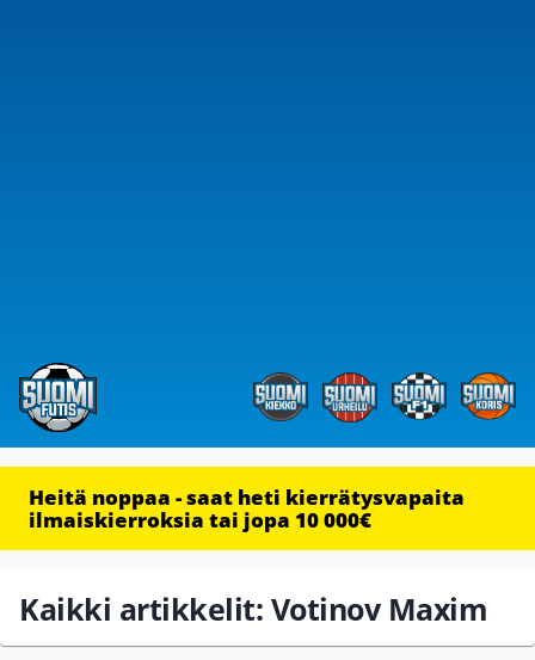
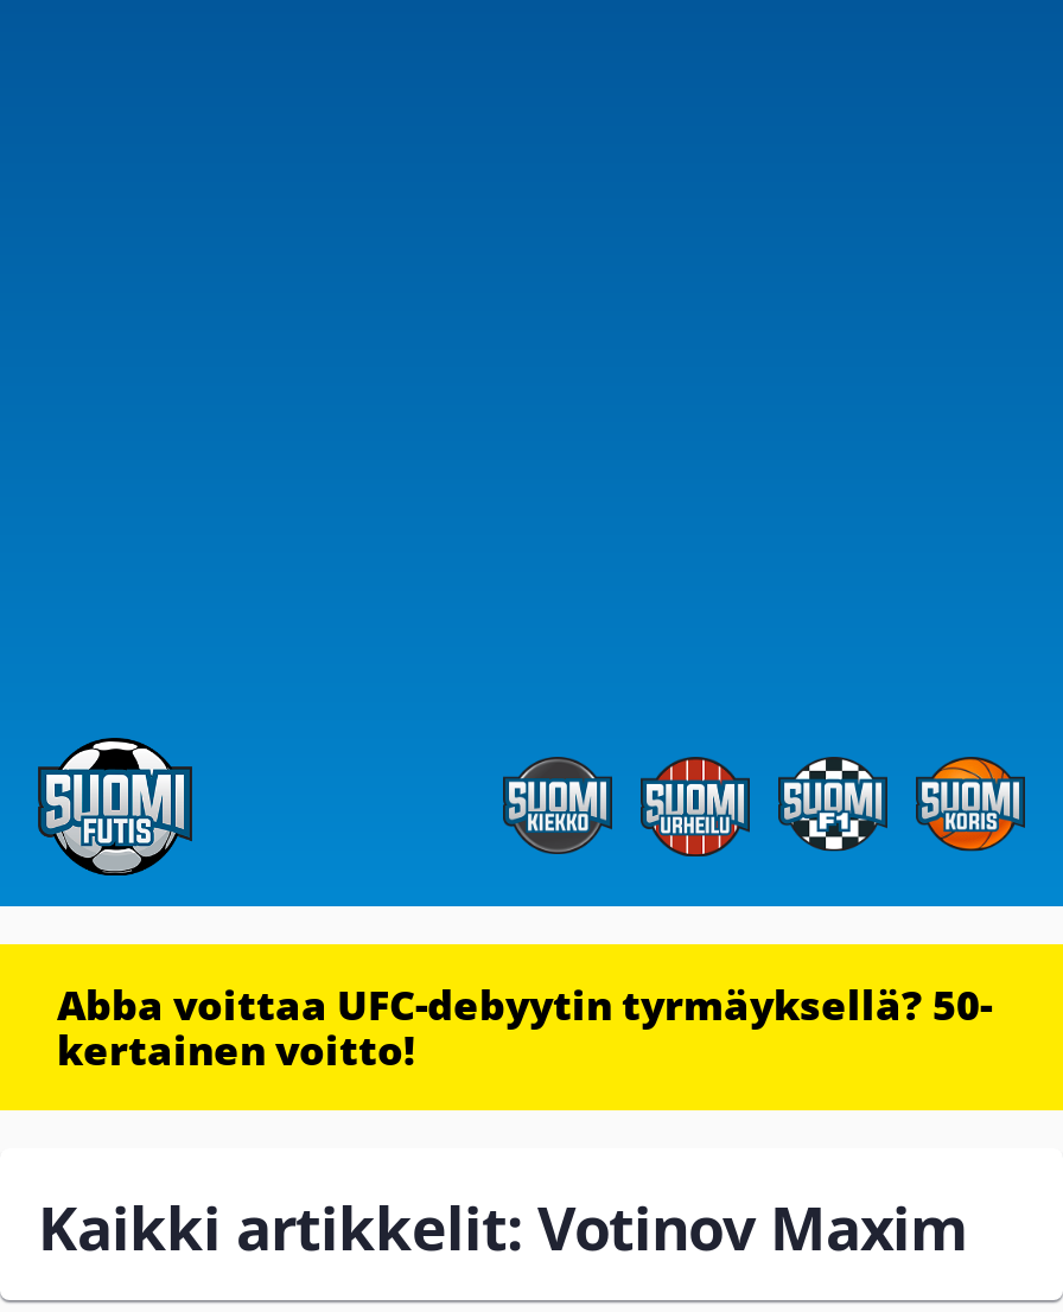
[29,483,465,533] Heitä noppaa - saat heti kierrätysvapaita | ilmaiskierroksia tai jopa 10 000€ -> [57,977,992,1077] Abba voittaa UFC-debyytin tyrmäyksellä? 50- | kertainen voitto!

